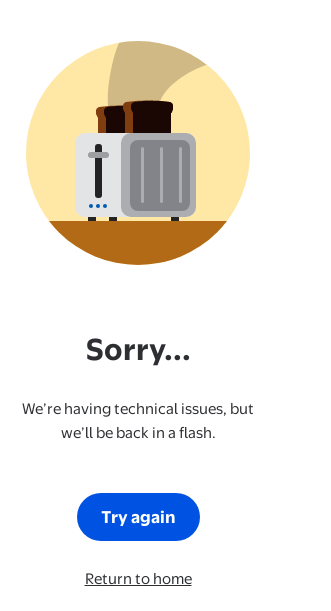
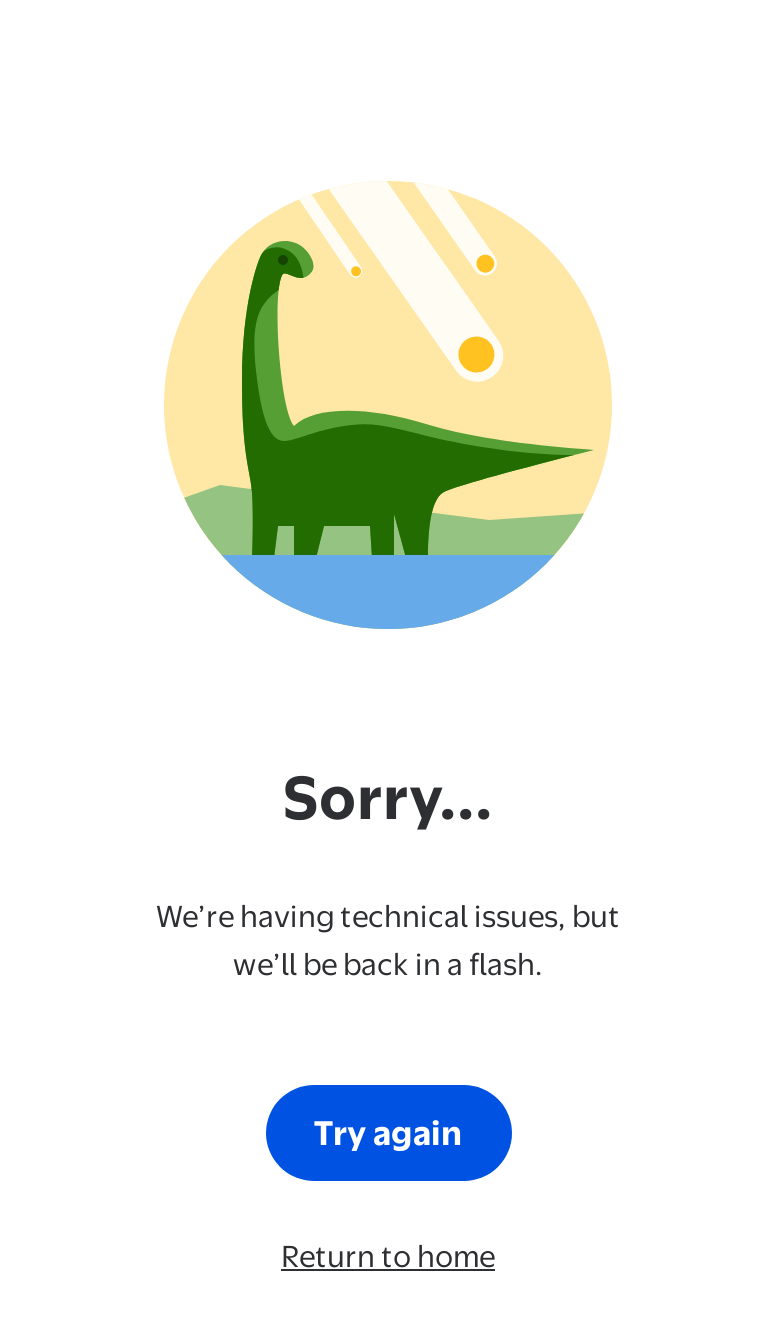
[37,41,237,266] [image] -> [184,183,592,631] [image]

